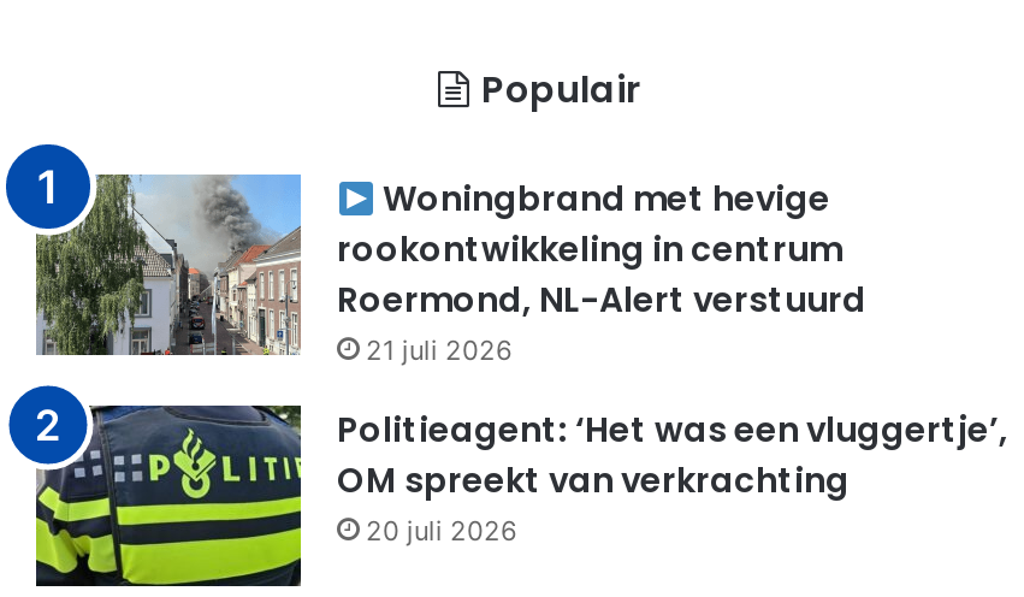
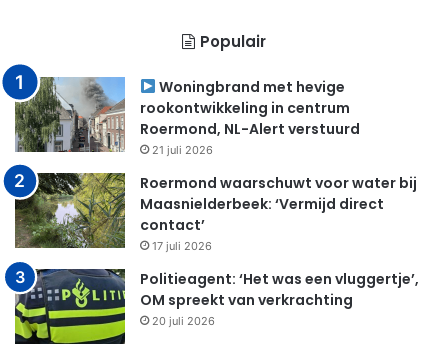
none -> [15,172,417,253] [image] | Roermond waarschuwt voor water bij | Maasnielderbeek: ‘Vermijd direct | contact’ | 17 juli 2026

